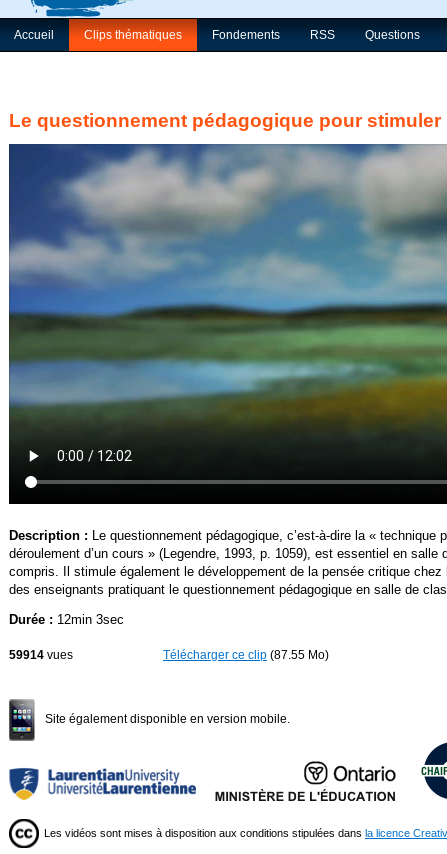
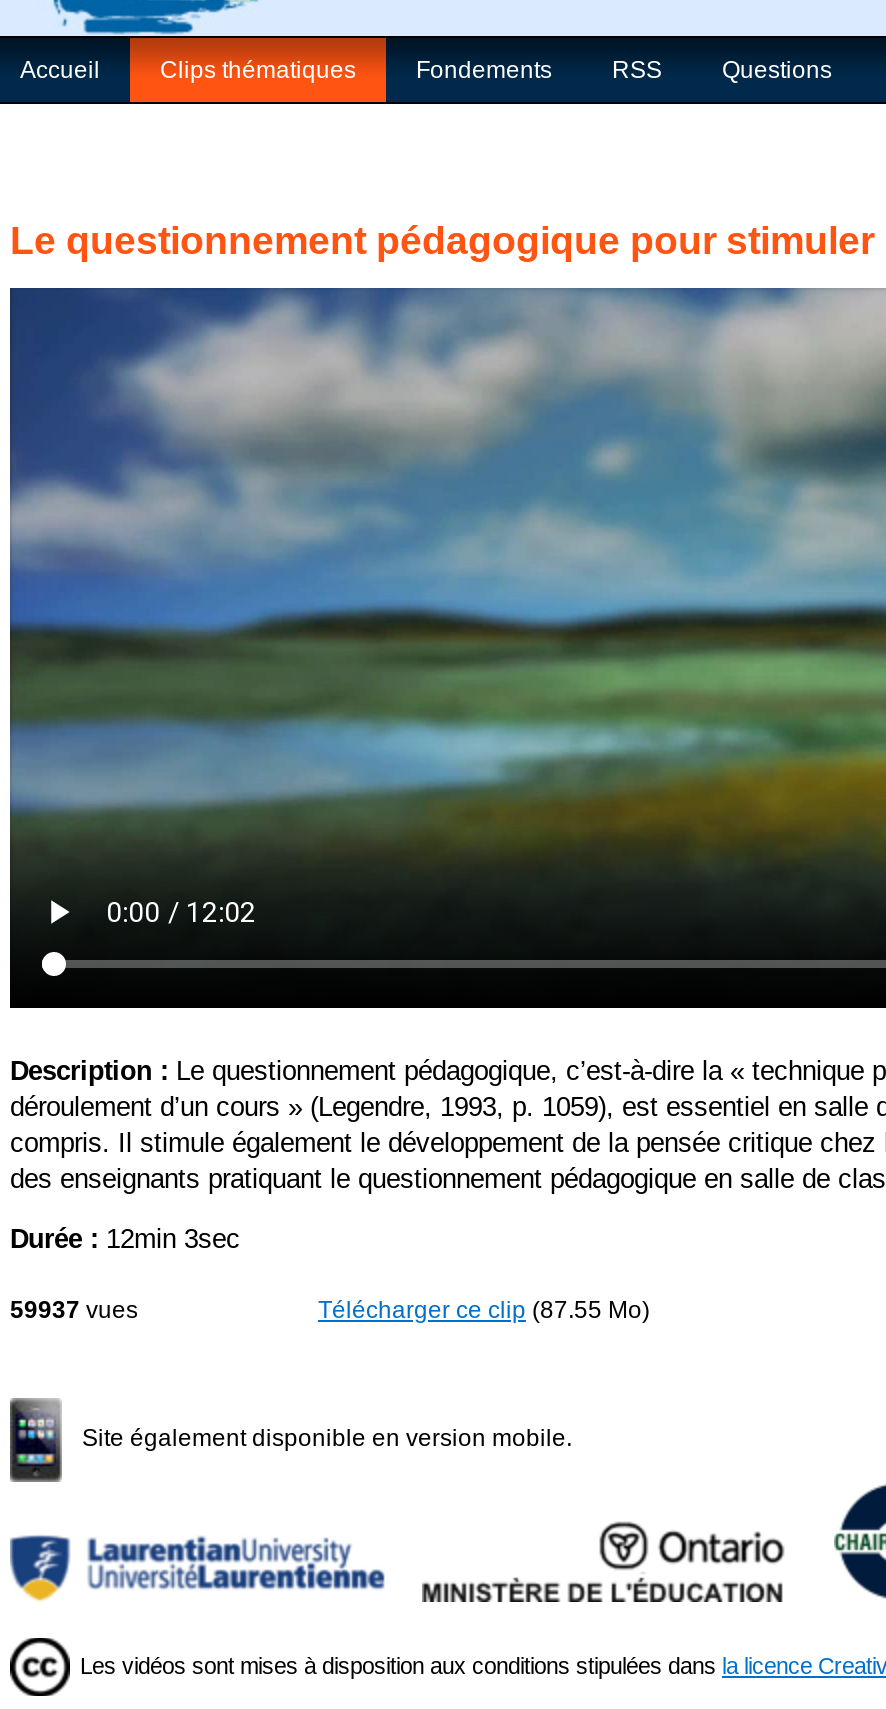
[9,648,73,662] 59914 vues -> [10,1296,138,1324] 59937 vues

